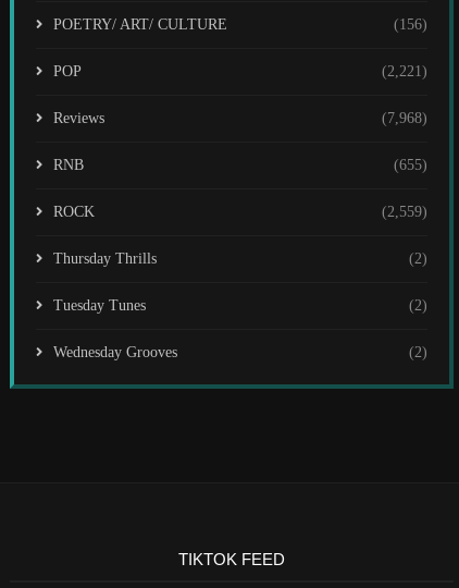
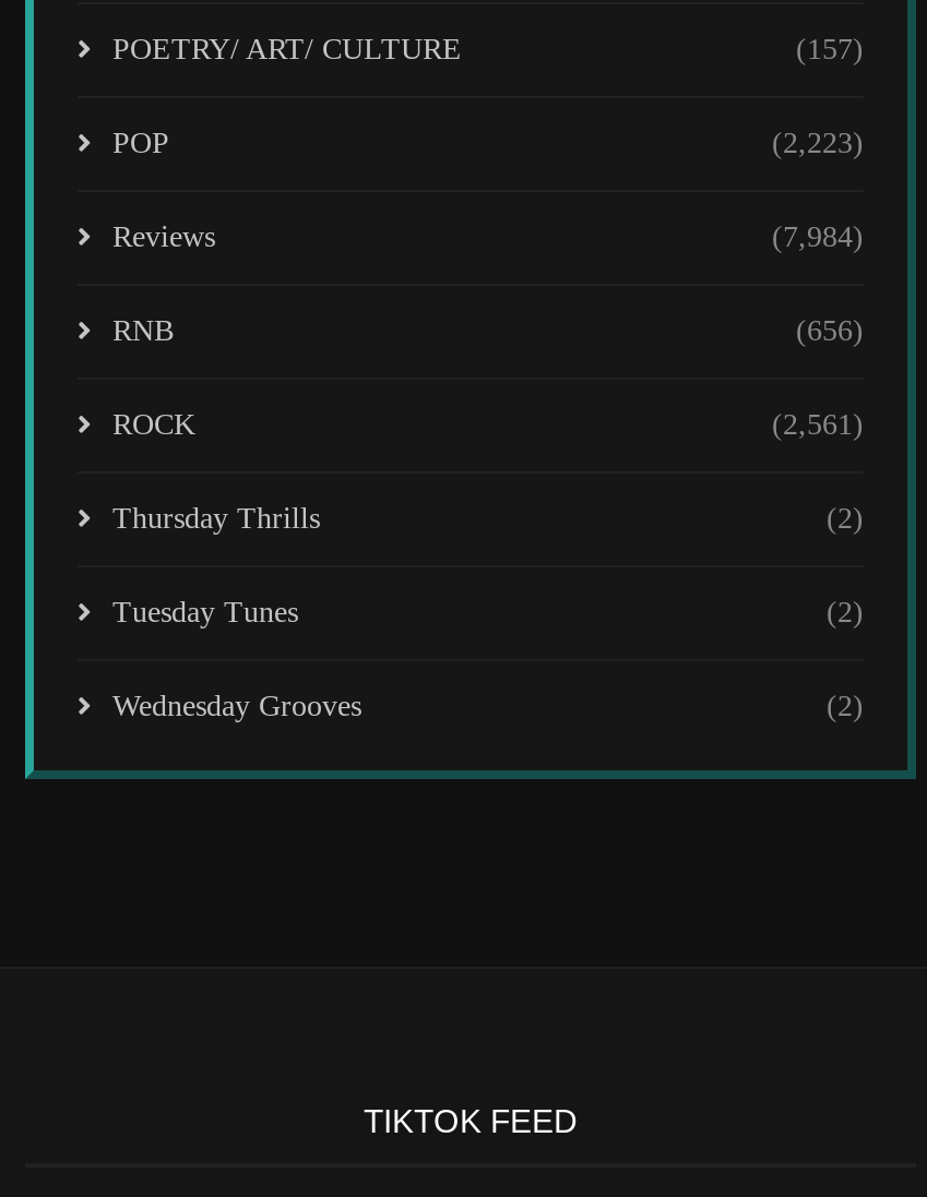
[394,17,427,33] (156) -> [796,33,864,66] (157)
[382,63,427,80] (2,221) -> [772,127,864,160] (2,223)
[382,110,427,127] (7,968) -> [772,221,864,254] (7,984)
[394,157,427,173] (655) -> [796,315,864,347] (656)
[382,204,427,220] (2,559) -> [772,409,864,441] (2,561)

